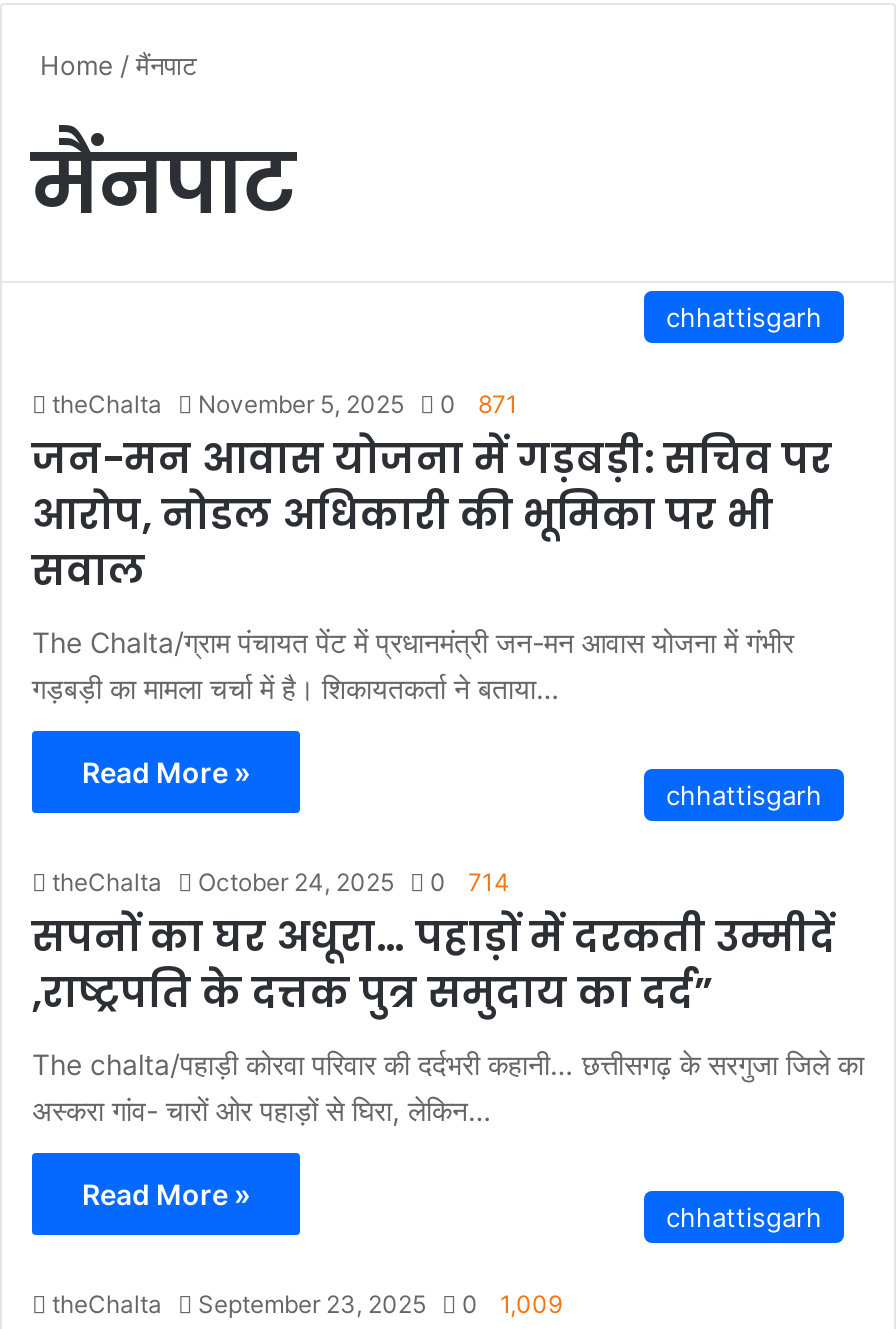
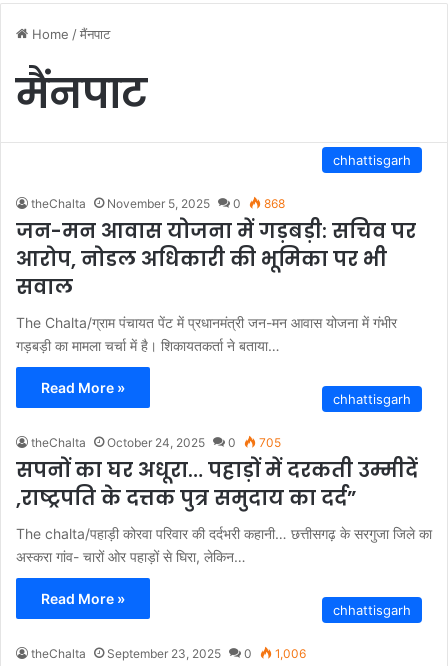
[440,390,518,420] 0 871 -> [233,196,285,211] 0 | 868
[430,868,510,898] 0 714 -> [228,435,281,450] 0 | 705
[462,1290,562,1320] 0 1,009 -> [244,646,306,661] 0 | 1,006

